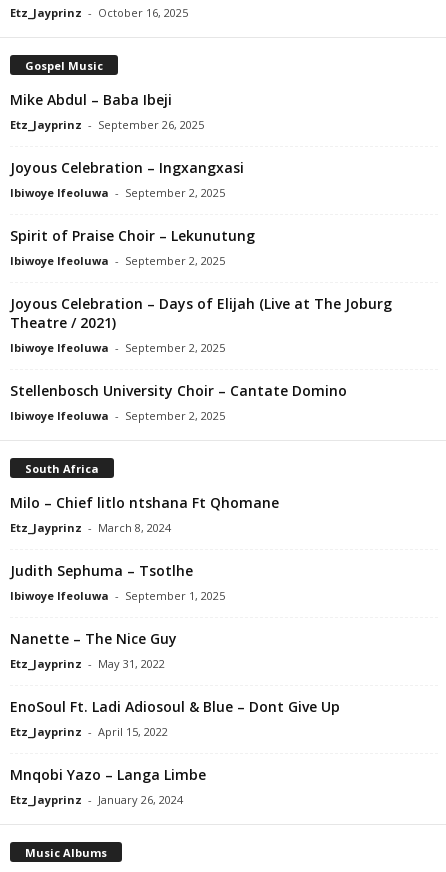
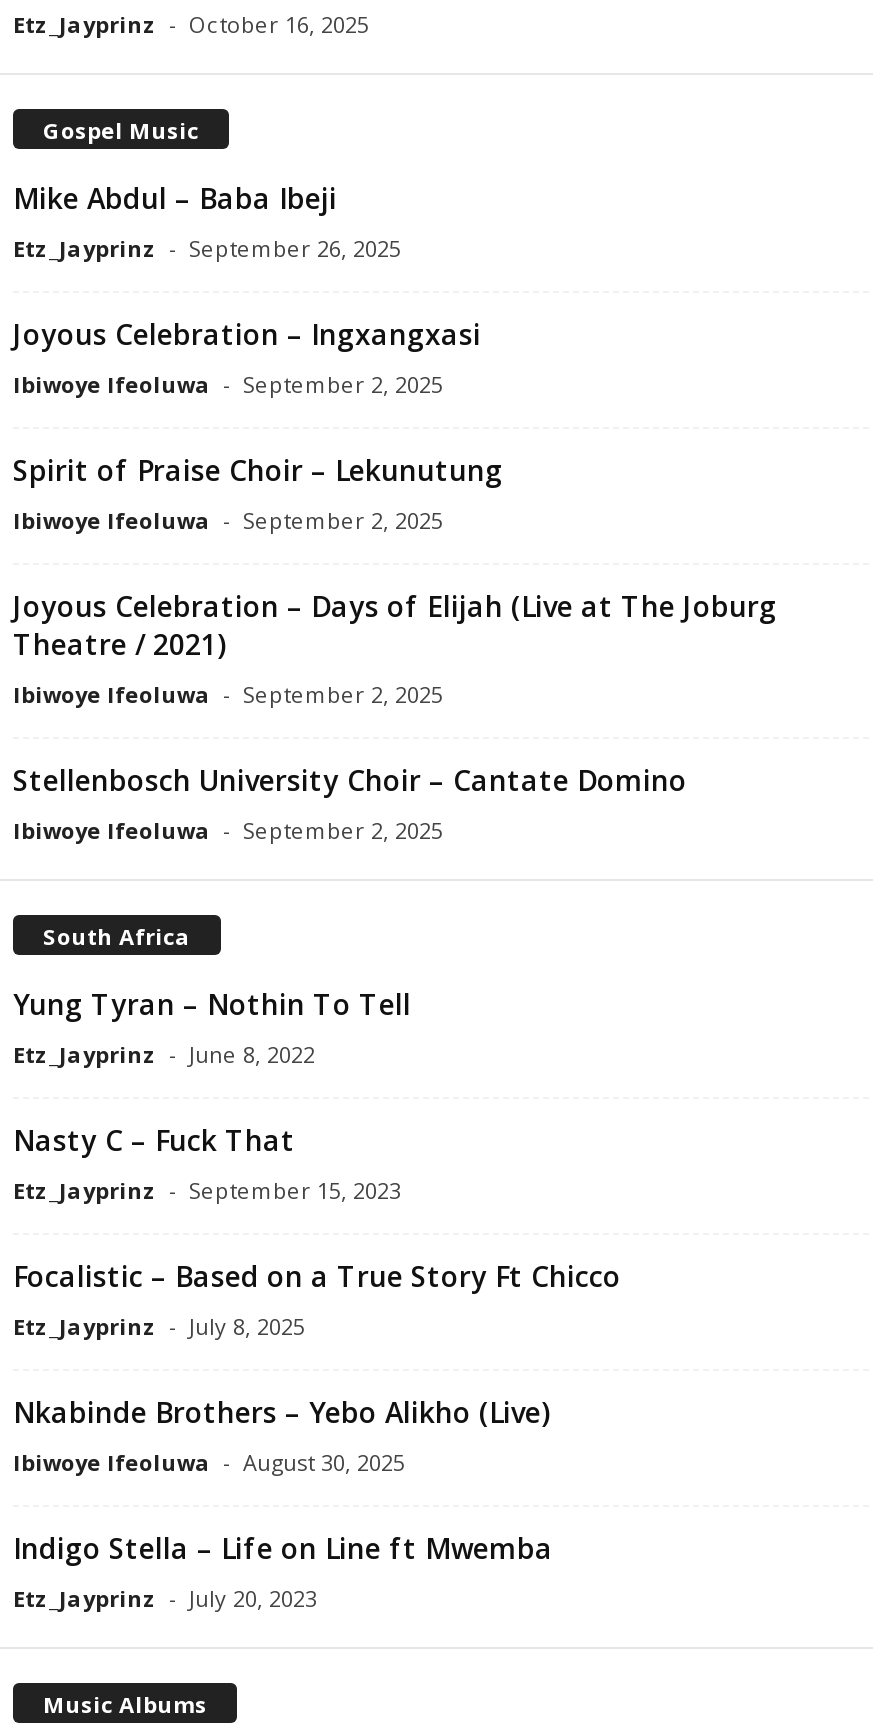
[10,493,279,535] Milo – Chief litlo ntshana Ft Qhomane | Etz_Jayprinz - March 8, 2024 -> [13,985,411,1069] Yung Tyran – Nothin To Tell | Etz_Jayprinz - June 8, 2022
[10,561,225,603] Judith Sephuma – Tsotlhe | Ibiwoye Ifeoluwa - September 1, 2025 -> [13,1121,401,1205] Nasty C – Fuck That | Etz_Jayprinz - September 15, 2023
[10,629,177,671] Nanette – The Nice Guy | Etz_Jayprinz - May 31, 2022 -> [13,1257,621,1341] Focalistic – Based on a True Story Ft Chicco | Etz_Jayprinz - July 8, 2025
[10,697,340,739] EnoSoul Ft. Ladi Adiosoul & Blue – Dont Give Up | Etz_Jayprinz - April 15, 2022 -> [13,1393,549,1477] Nkabinde Brothers – Yebo Alikho (Live) | Ibiwoye Ifeoluwa - August 30, 2025
[10,765,206,807] Mnqobi Yazo – Langa Limbe | Etz_Jayprinz - January 26, 2024 -> [13,1529,553,1613] Indigo Stella – Life on Line ft Mwemba | Etz_Jayprinz - July 20, 2023

